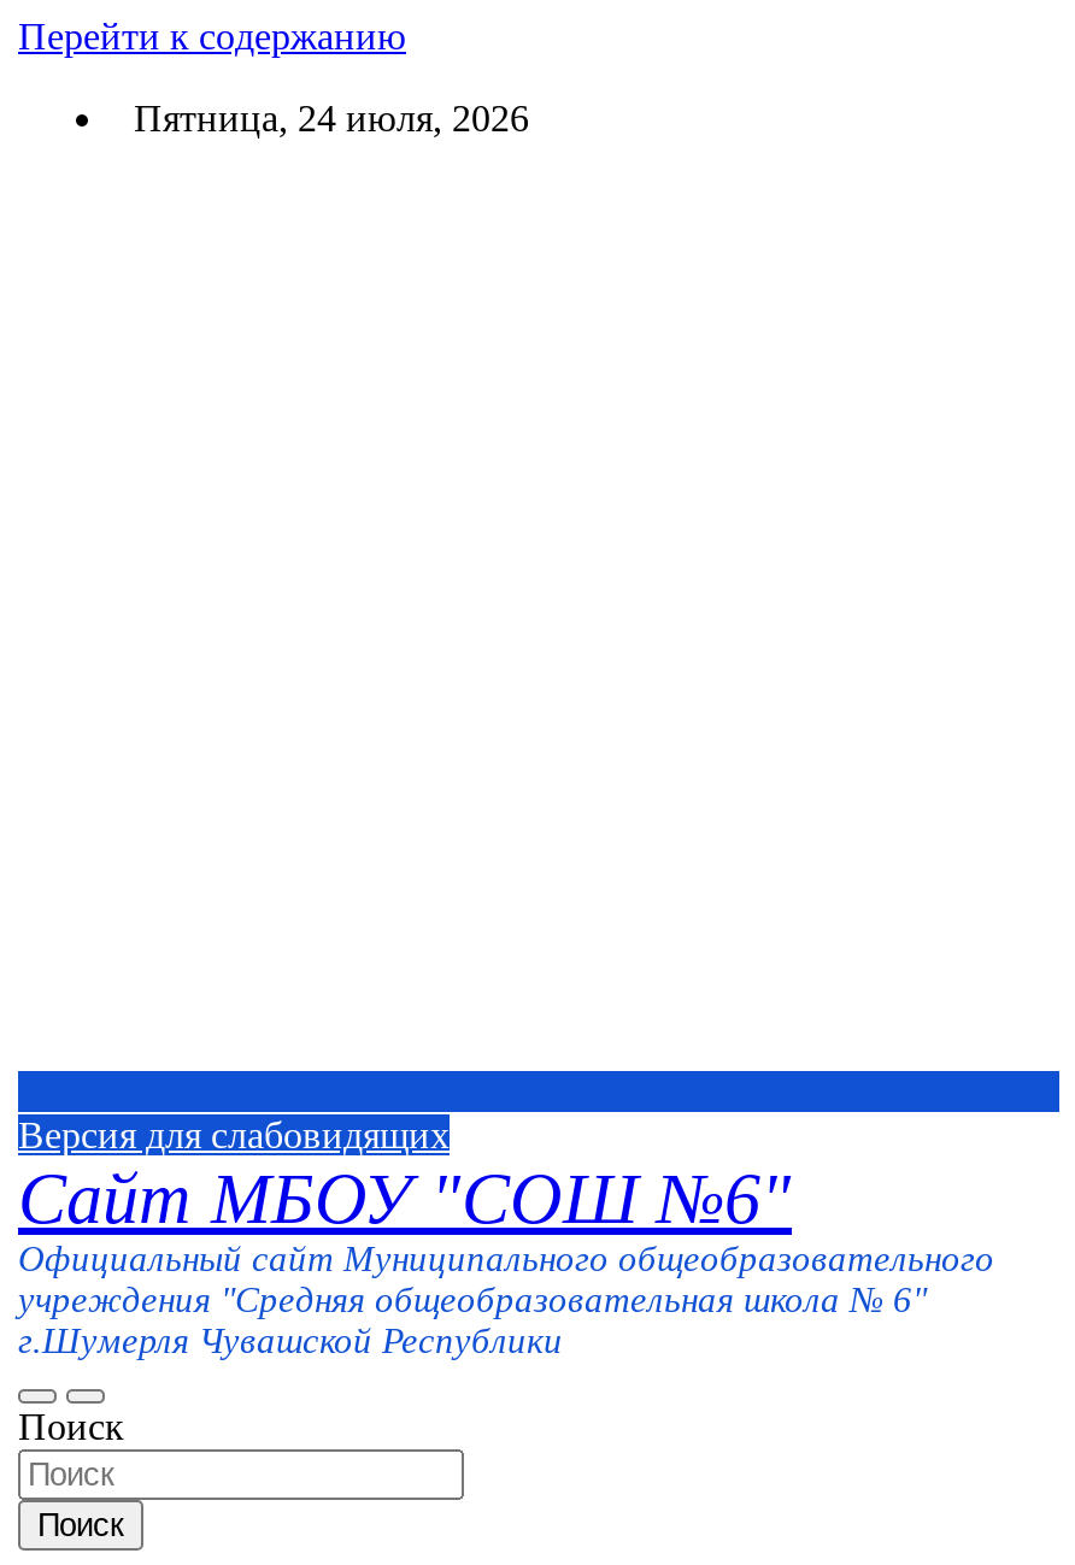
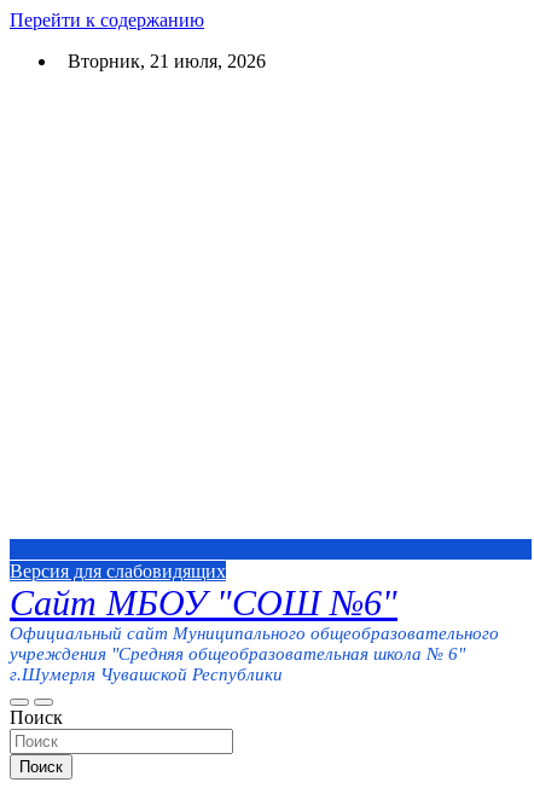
[114,98,529,139] Пятница, 24 июля, 2026 -> [58,51,266,71] Вторник, 21 июля, 2026

